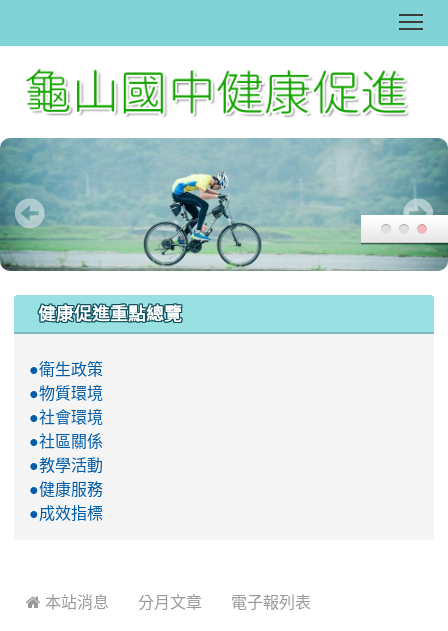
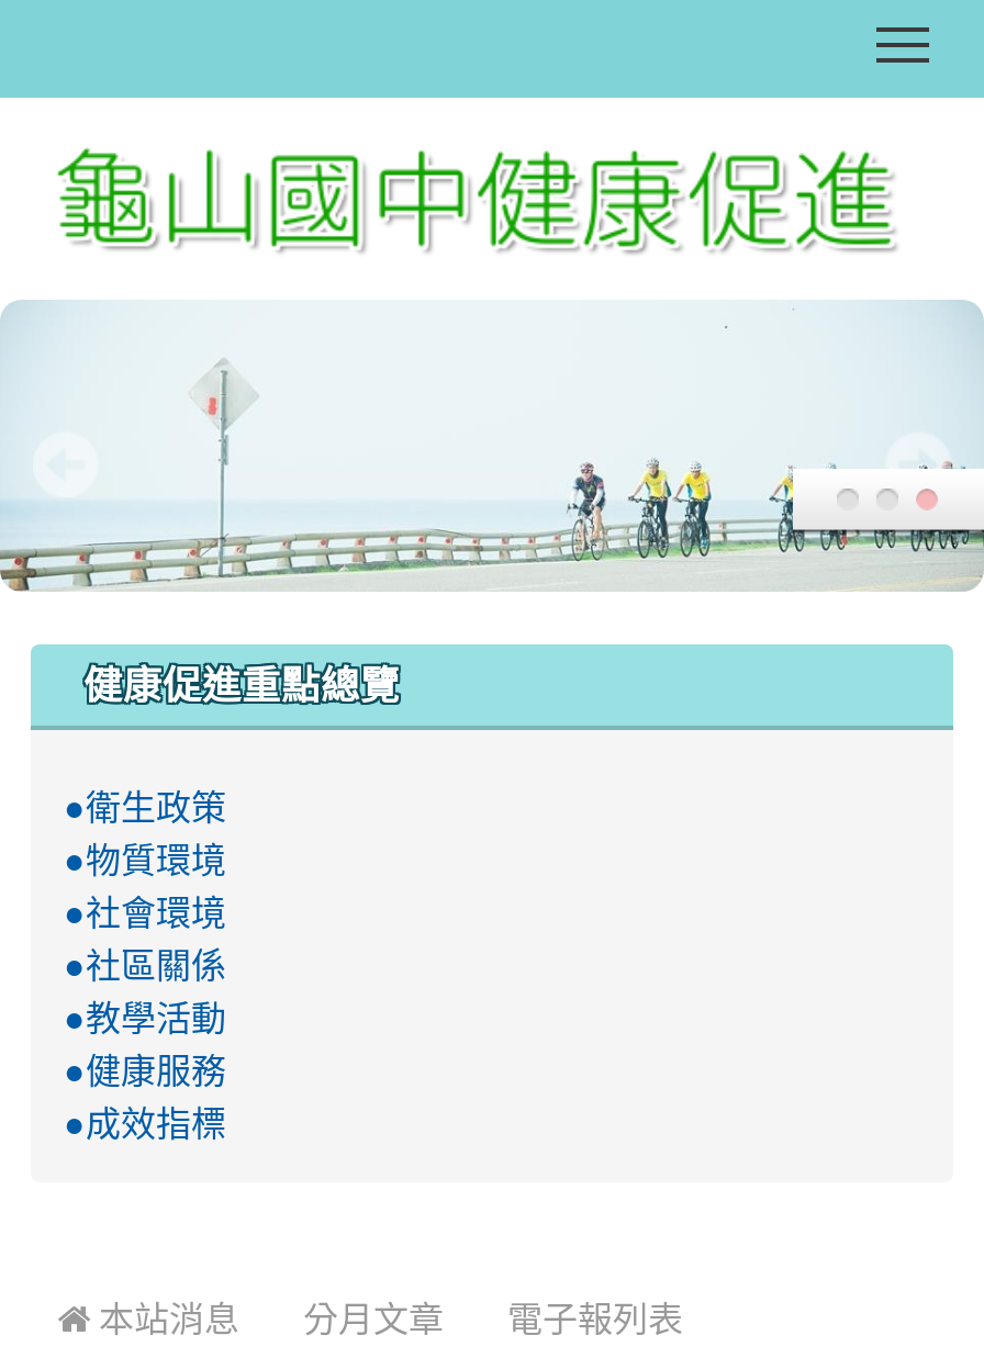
[3,137,445,272] [image] -> [7,300,977,594] [image]

